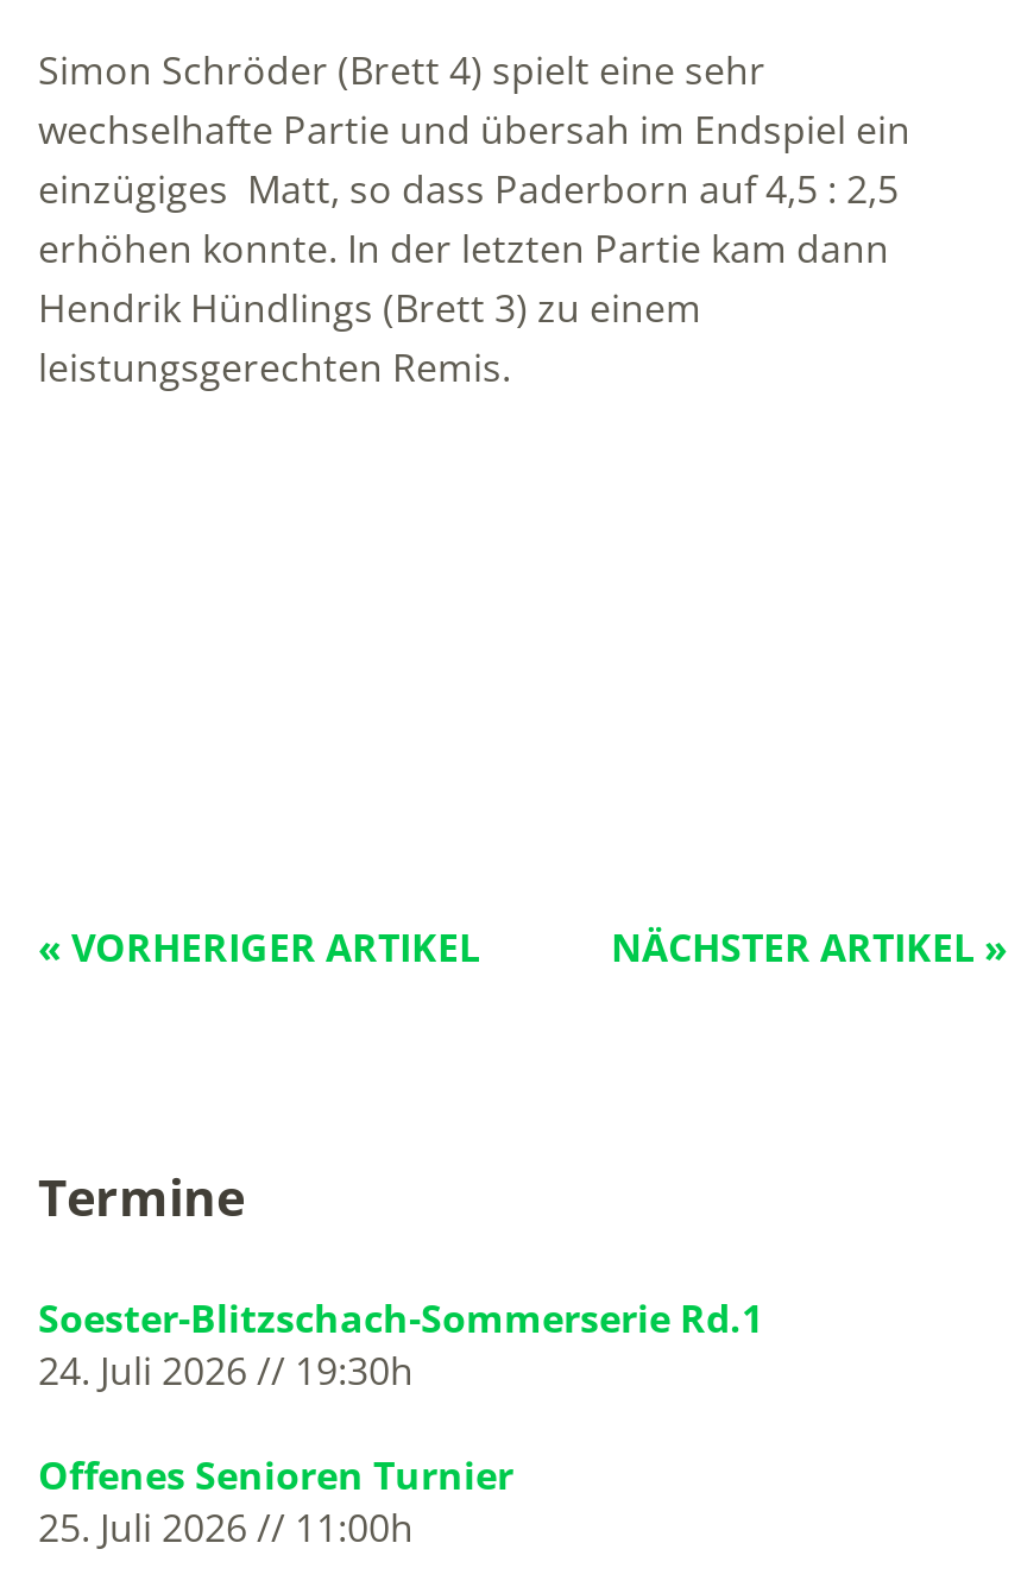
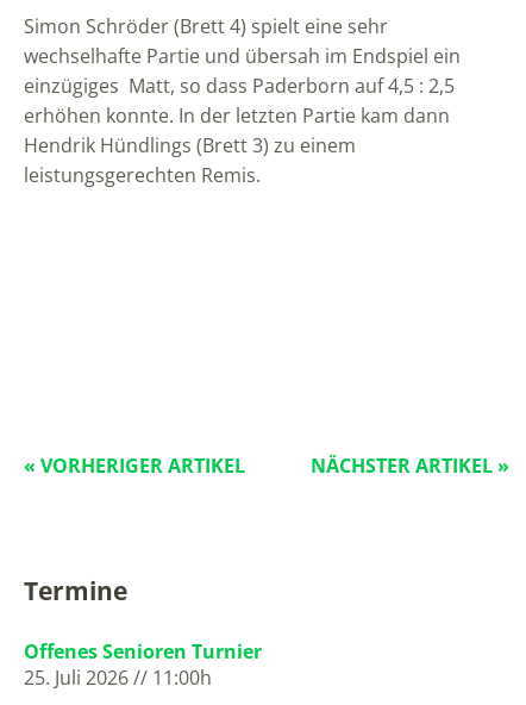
[38,1292,763,1397] Soester-Blitzschach-Sommerserie Rd.1 | 24. Juli 2026 // 19:30h -> none

